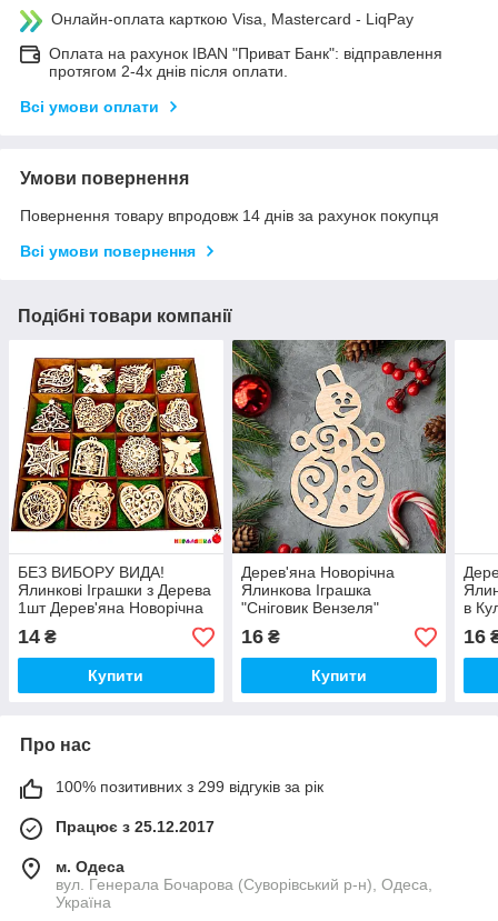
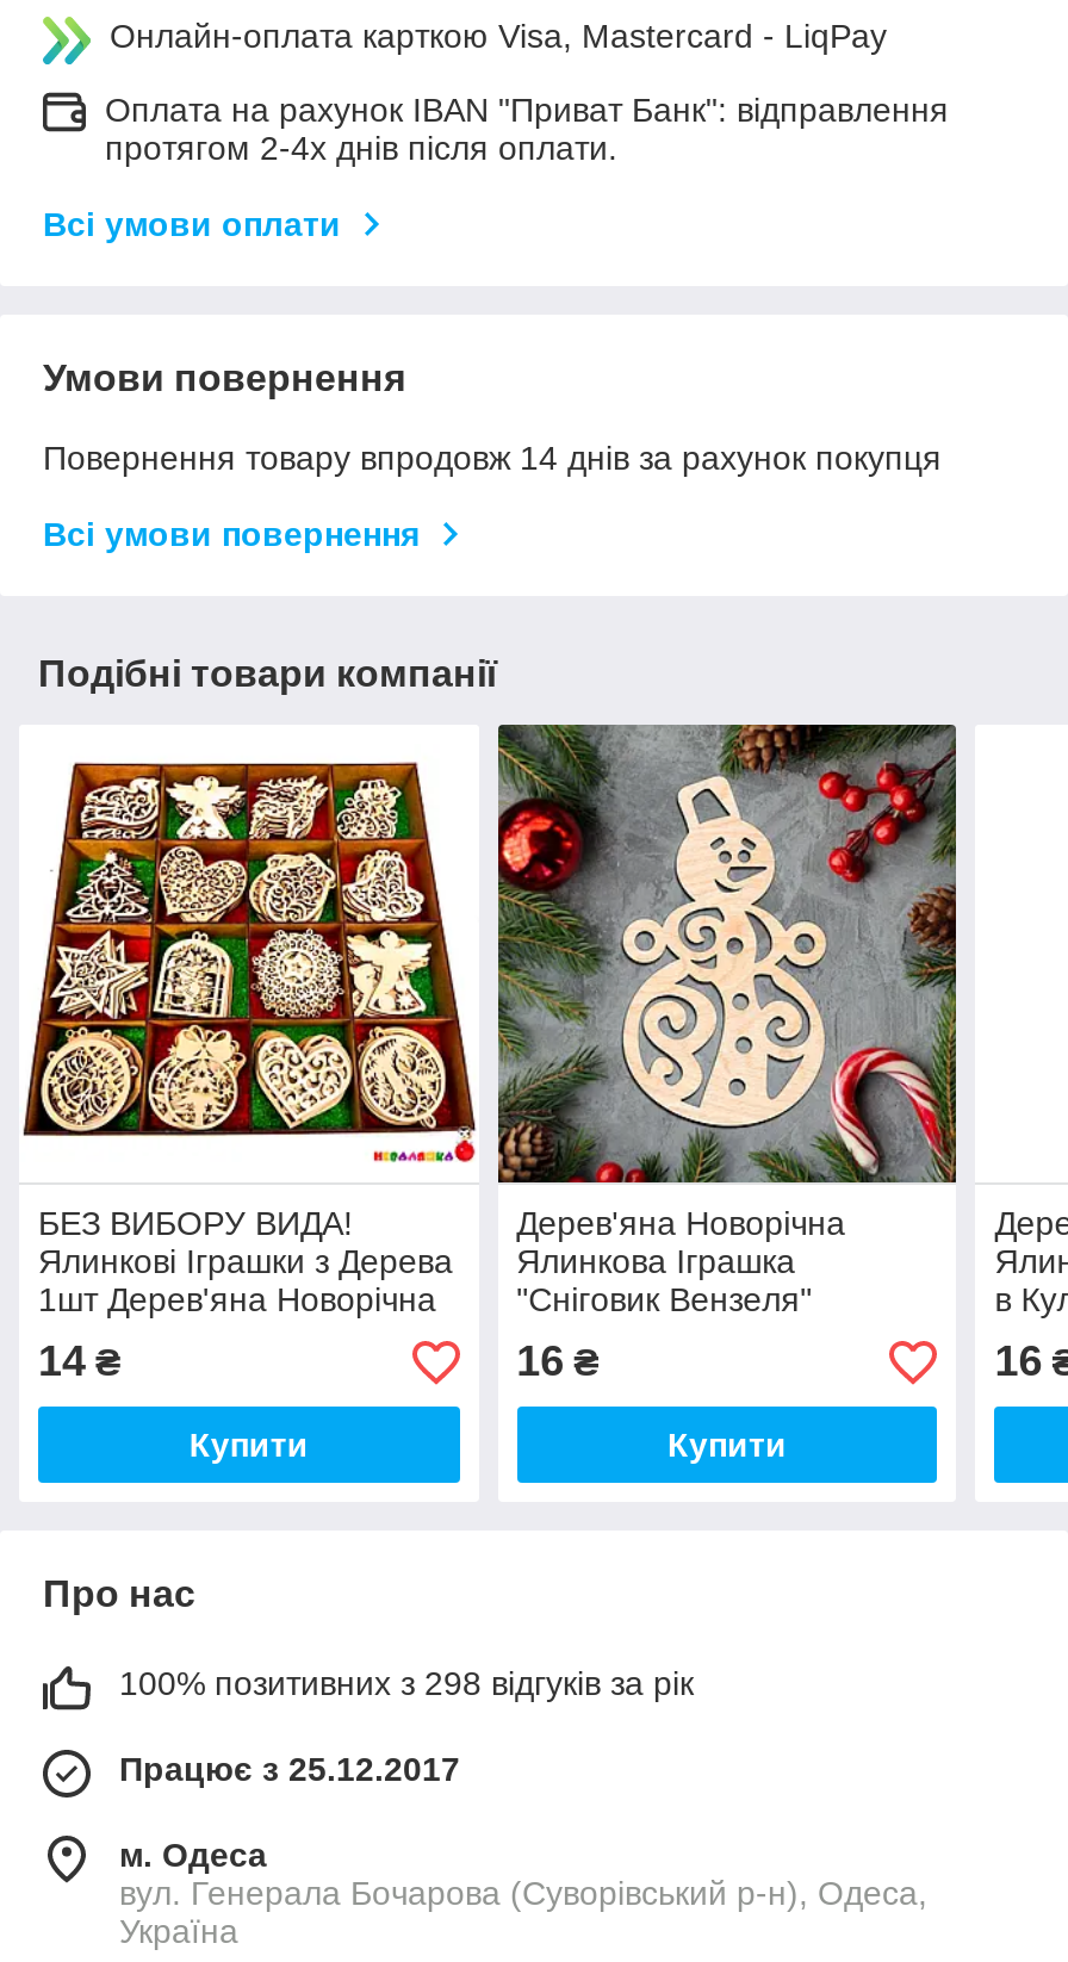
[56,778,323,796] 100% позитивних з 299 відгуків за рік -> [119,1664,694,1702] 100% позитивних з 298 відгуків за рік

